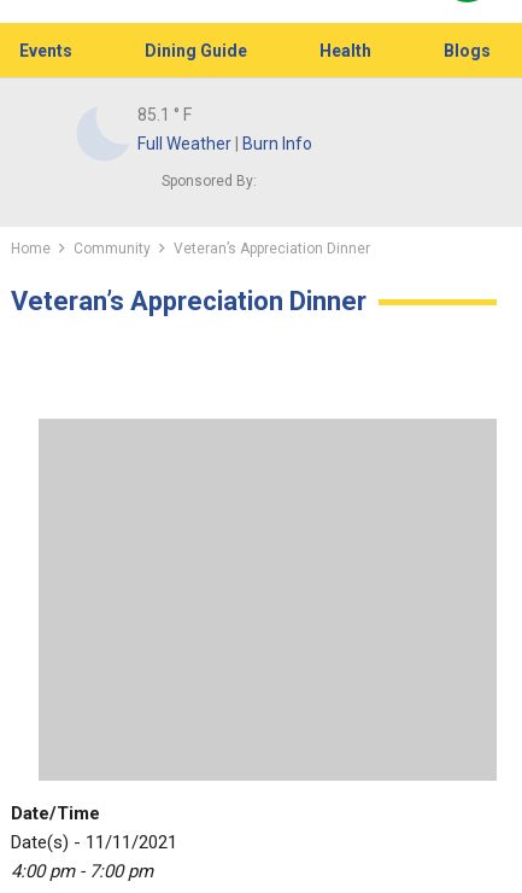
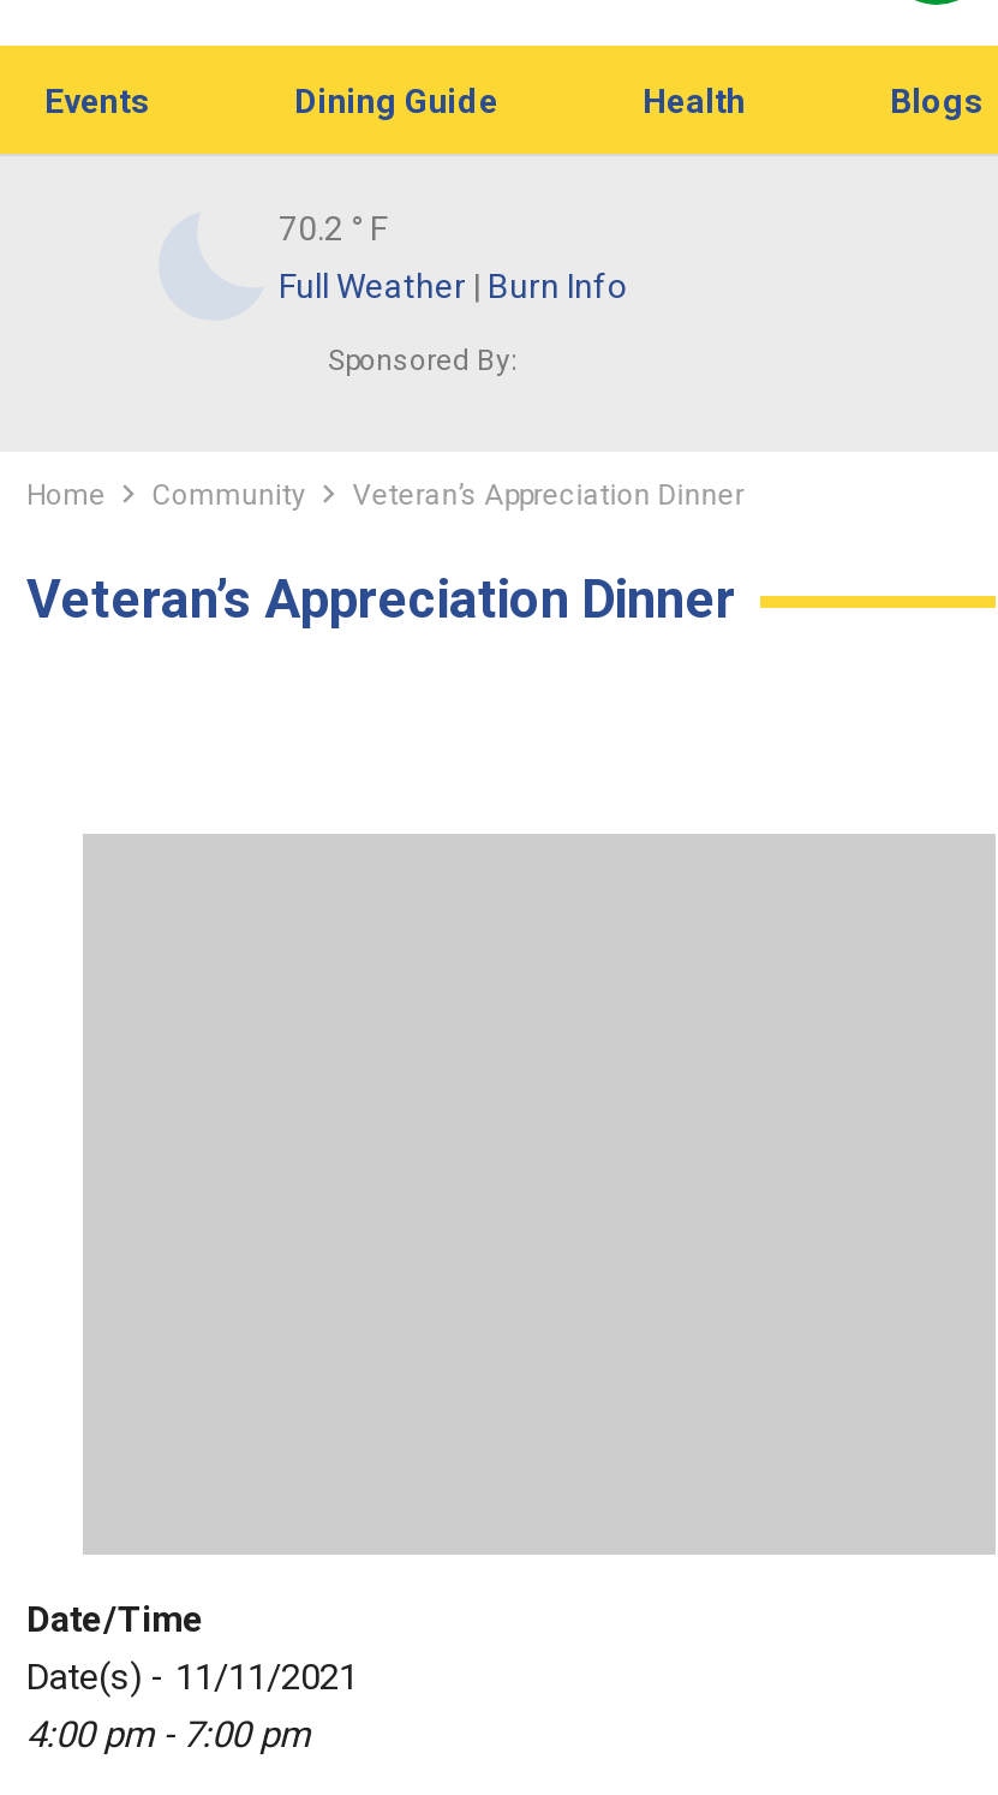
[137,105,191,124] 85.1 ° F -> [279,209,387,248] 70.2 ° F

